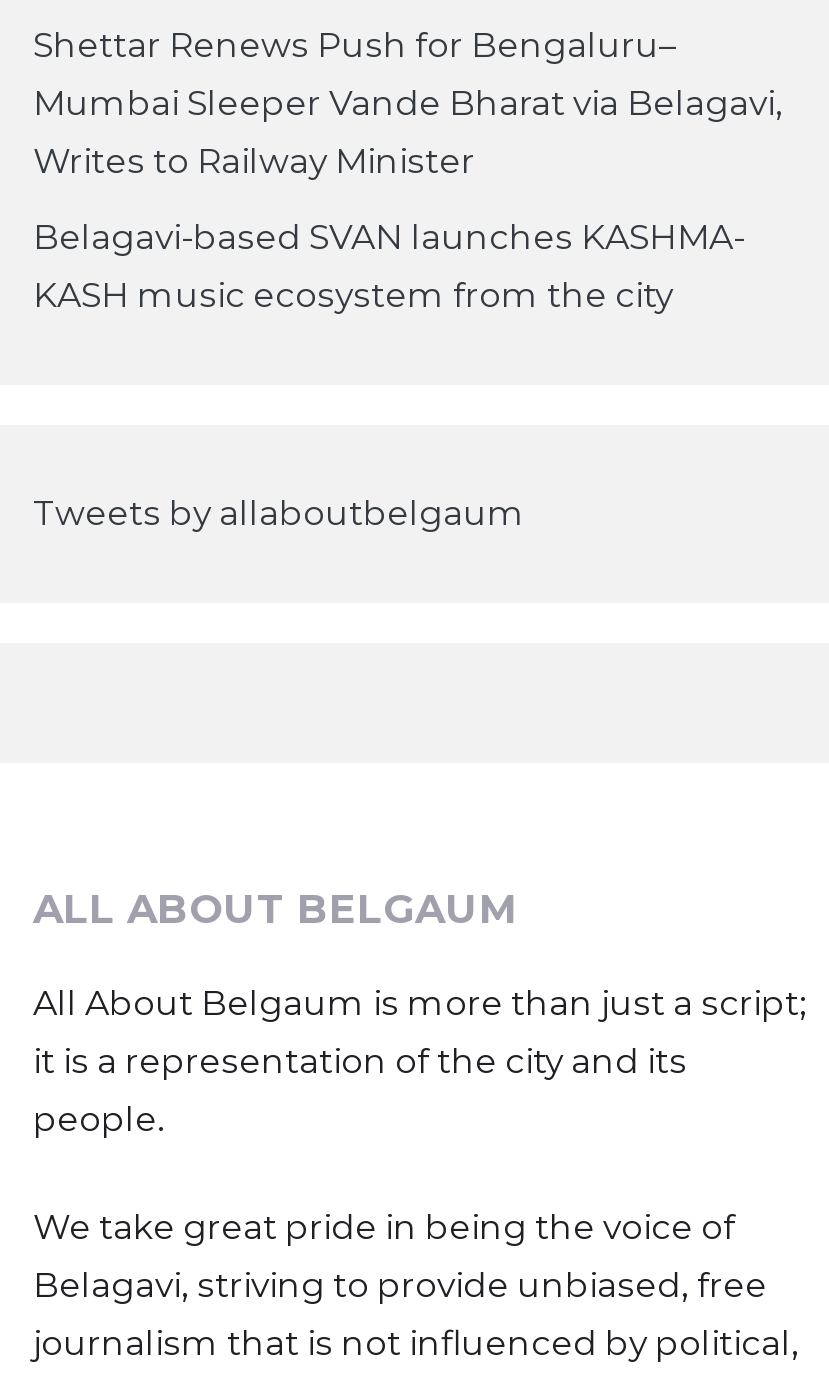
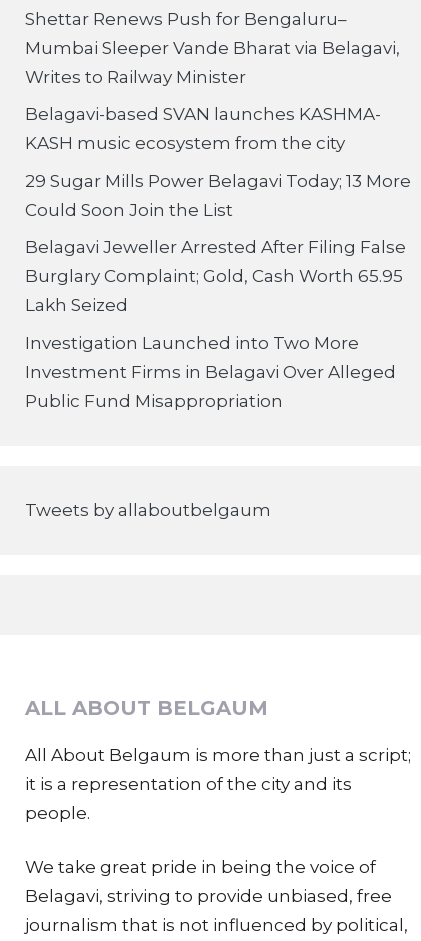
none -> [25,171,411,411] 29 Sugar Mills Power Belagavi Today; 13 More | Could Soon Join the List | Belagavi Jeweller Arrested After Filing False | Burglary Complaint; Gold, Cash Worth 65.95 | Lakh Seized | Investigation Launched into Two More | Investment Firms in Belagavi Over Alleged | Public Fund Misappropriation

